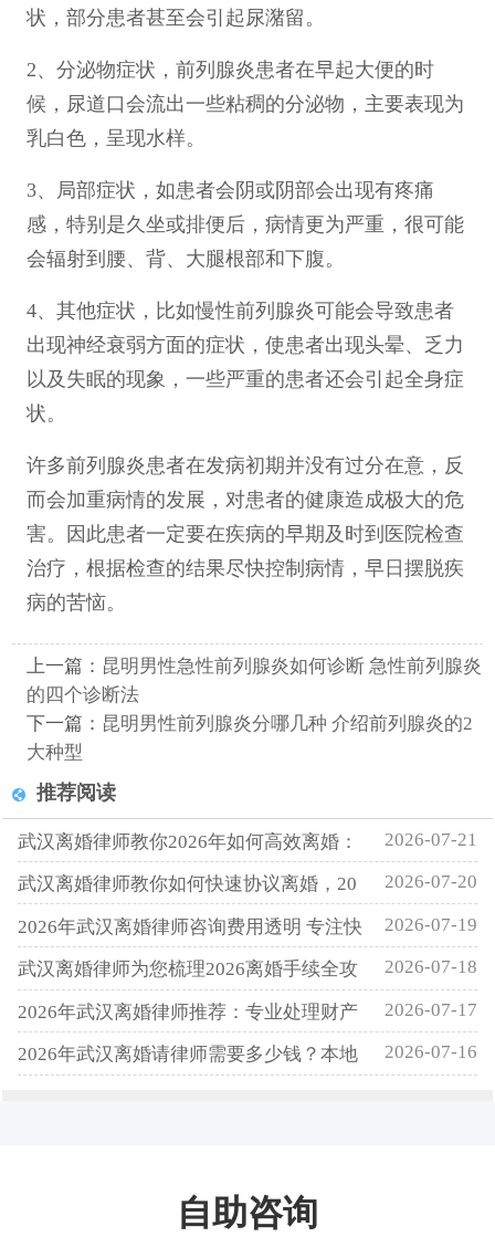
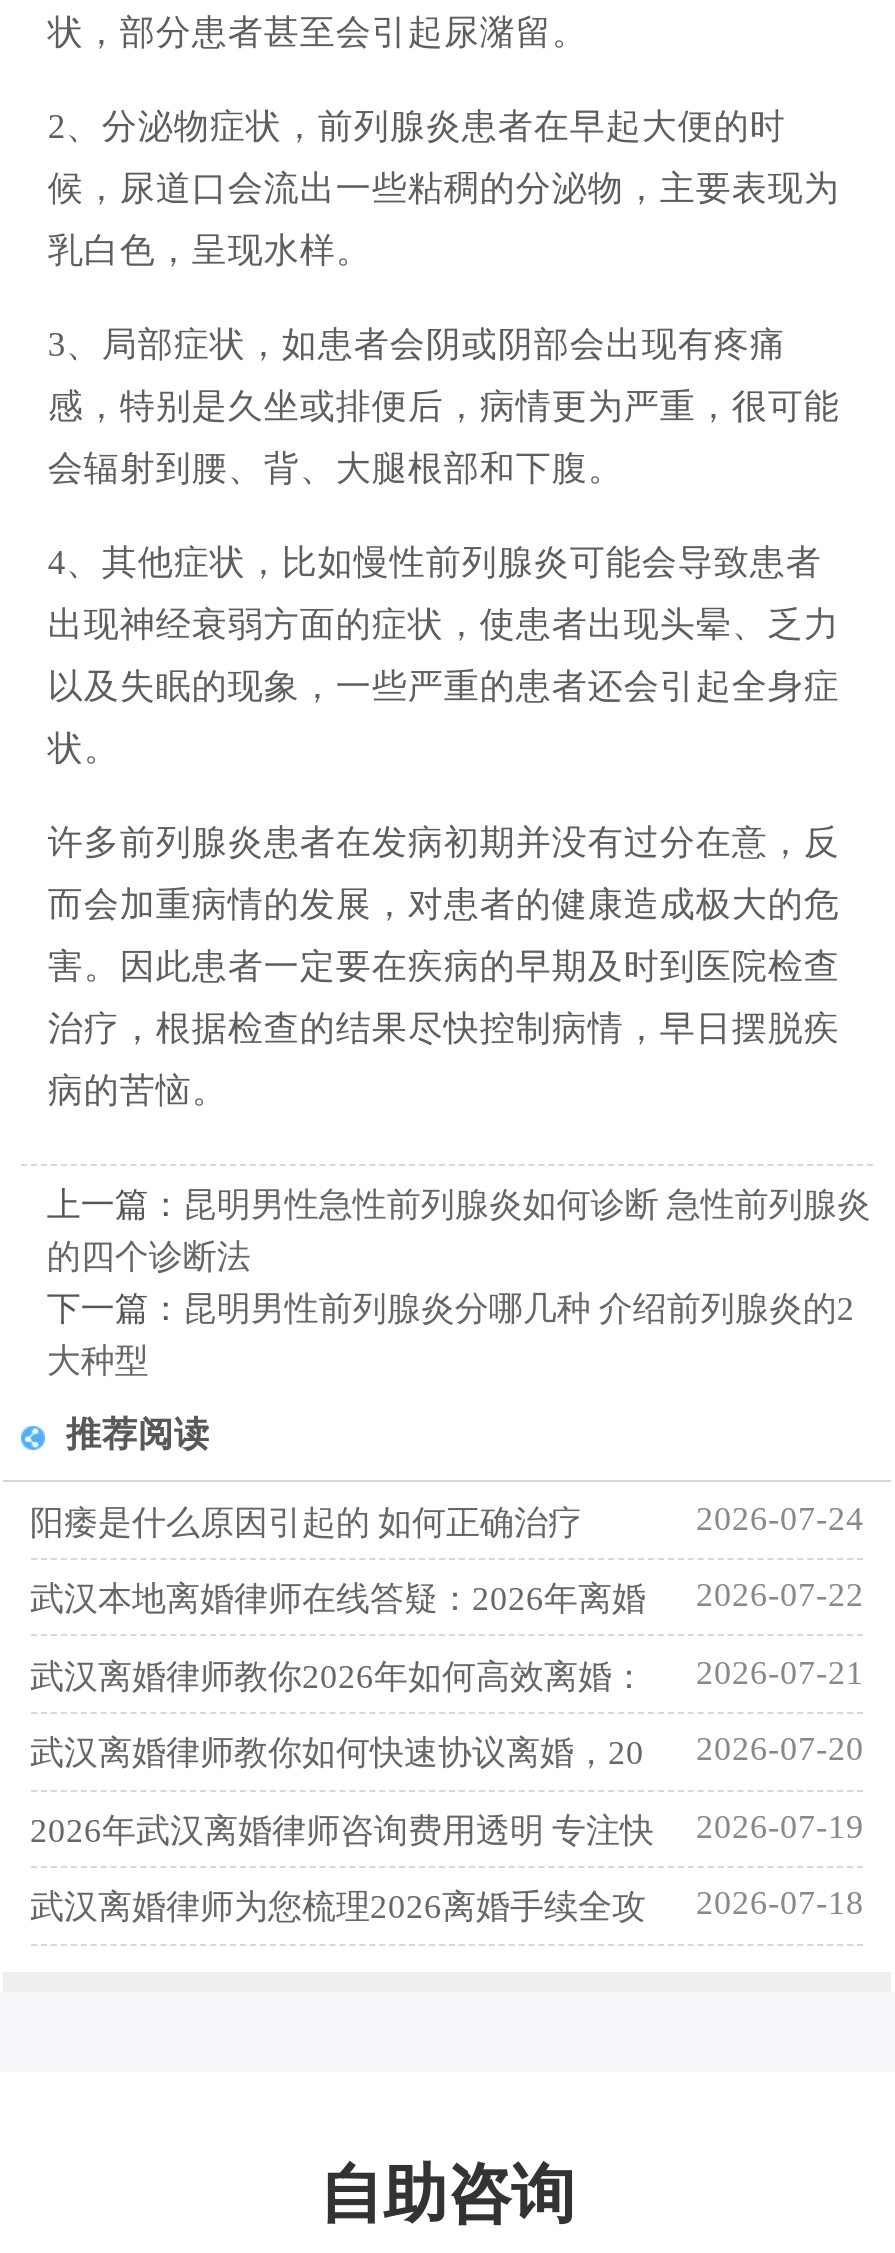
none -> [30,1499,864,1618] 阳痿是什么原因引起的 如何正确治疗 | 2026-07-24 | 武汉本地离婚律师在线答疑：2026年离婚 | 2026-07-22
moved [17,829,478,980] -> [30,1653,864,1927]: 武汉离婚律师教你2026年如何高效离婚： | 2026-07-21 | 武汉离婚律师教你如何快速协议离婚，20 | 2026-07-20 | 2026年武汉离婚律师咨询费用透明 专注快 | 2026-07-19 | 武汉离婚律师为您梳理2026离婚手续全攻 | 2026-07-18
[17,999,478,1065] 2026年武汉离婚律师推荐：专业处理财产 | 2026-07-17 | 2026年武汉离婚请律师需要多少钱？本地 | 2026-07-16 -> none

